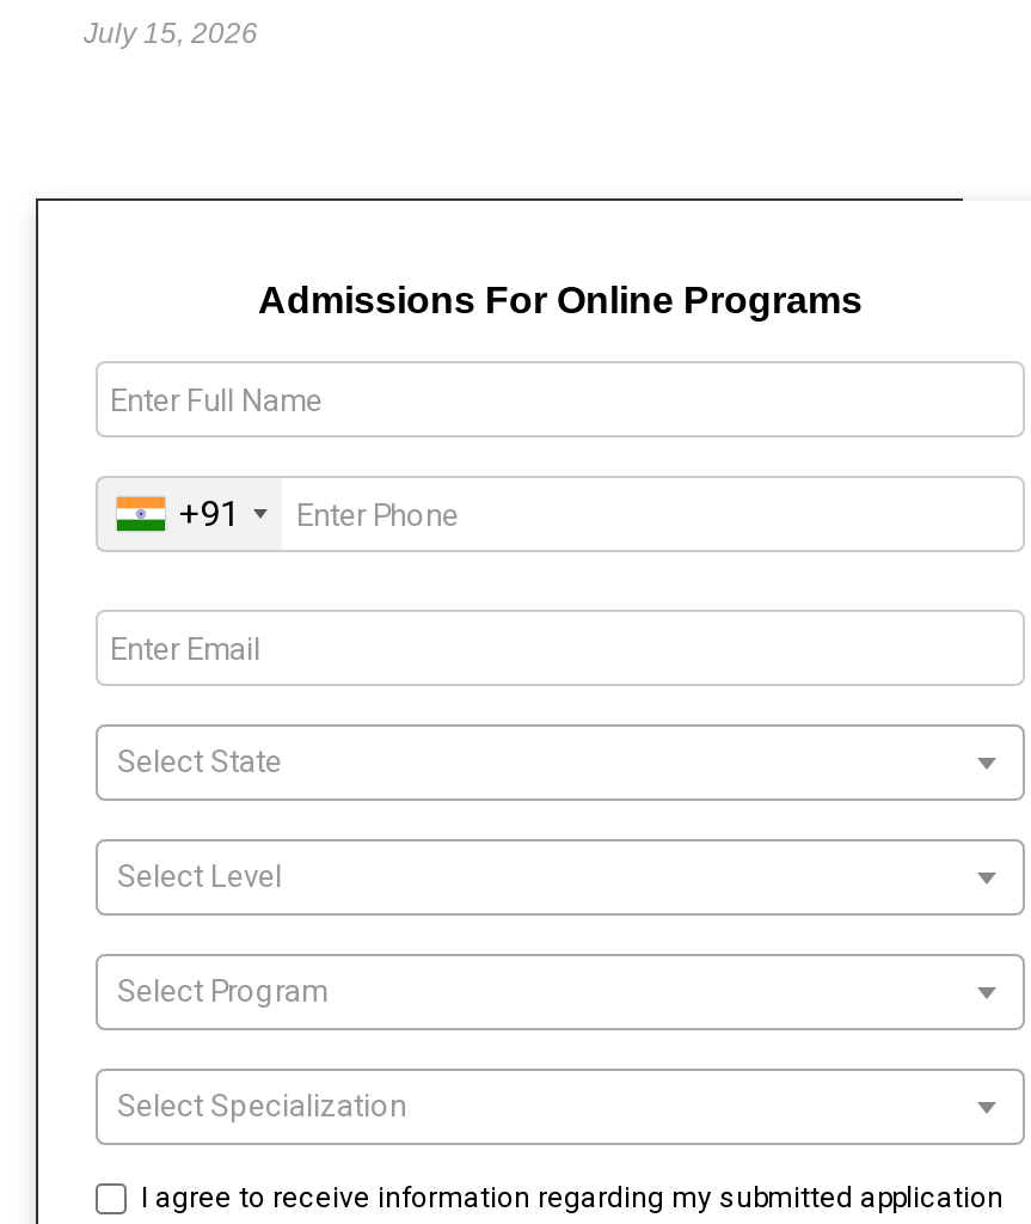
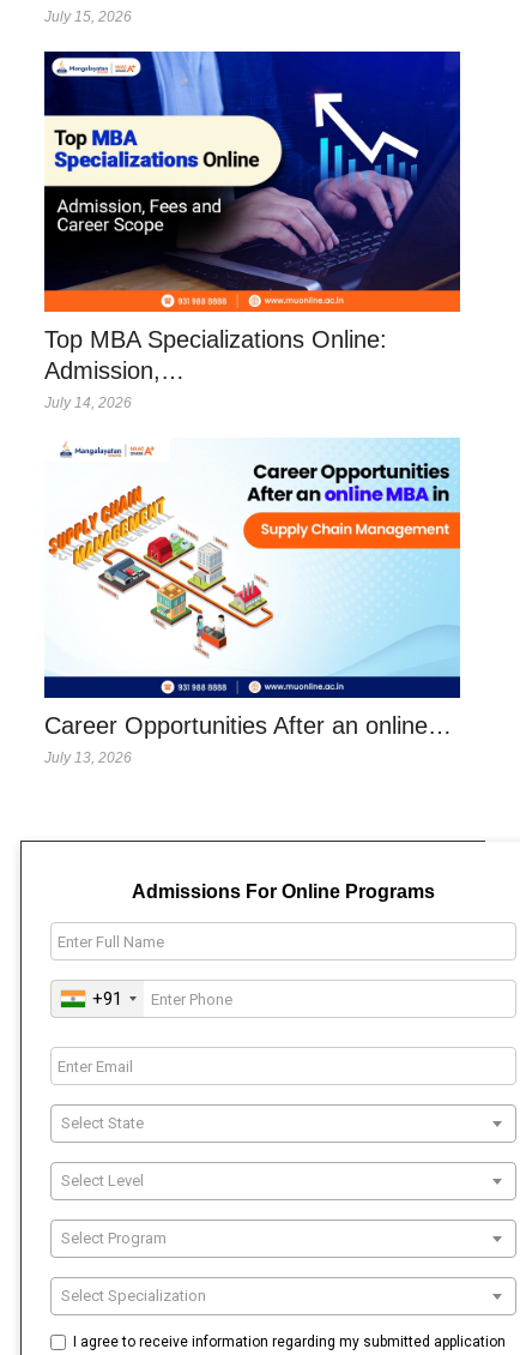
none -> [43,50,461,411] [image] | Top MBA Specializations Online: | Admission,… | July 14, 2026
none -> [43,438,461,766] [image] | Career Opportunities After an online… | July 13, 2026

